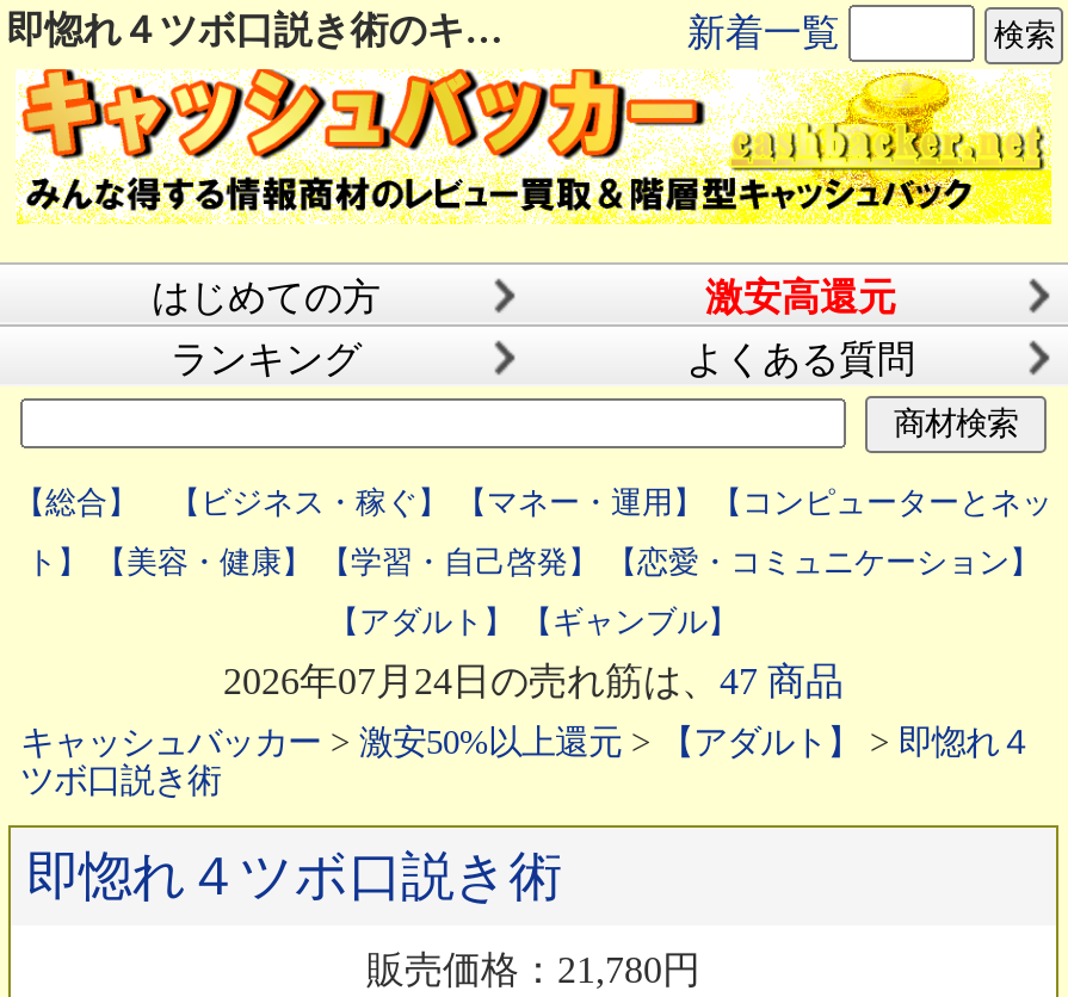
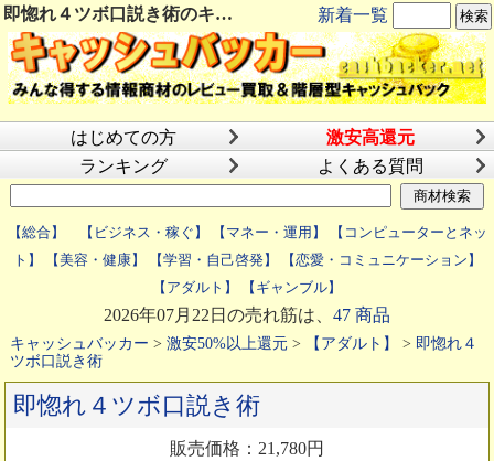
[223,661,844,701] 2026年07月24日の売れ筋は、47 商品 -> [104,306,390,324] 2026年07月22日の売れ筋は、47 商品

